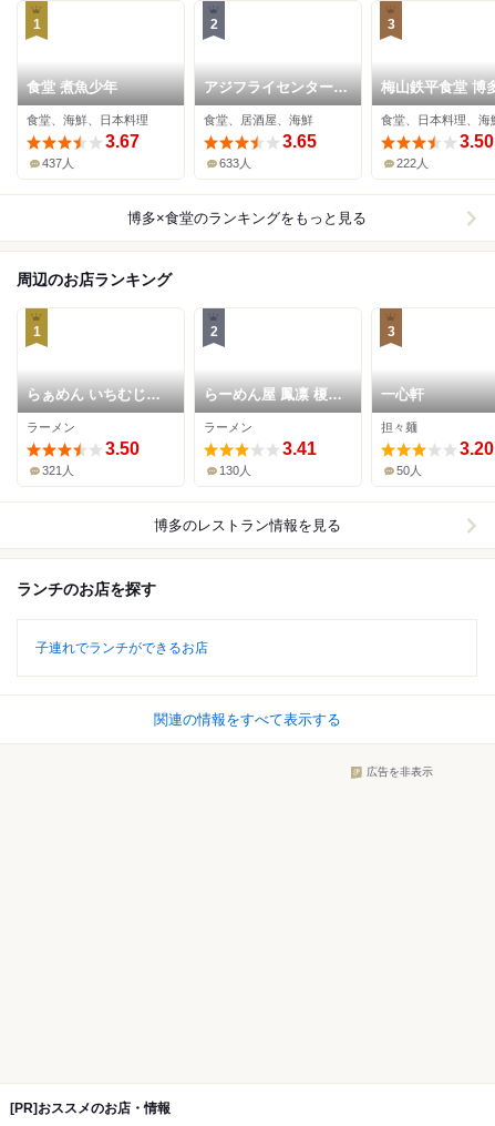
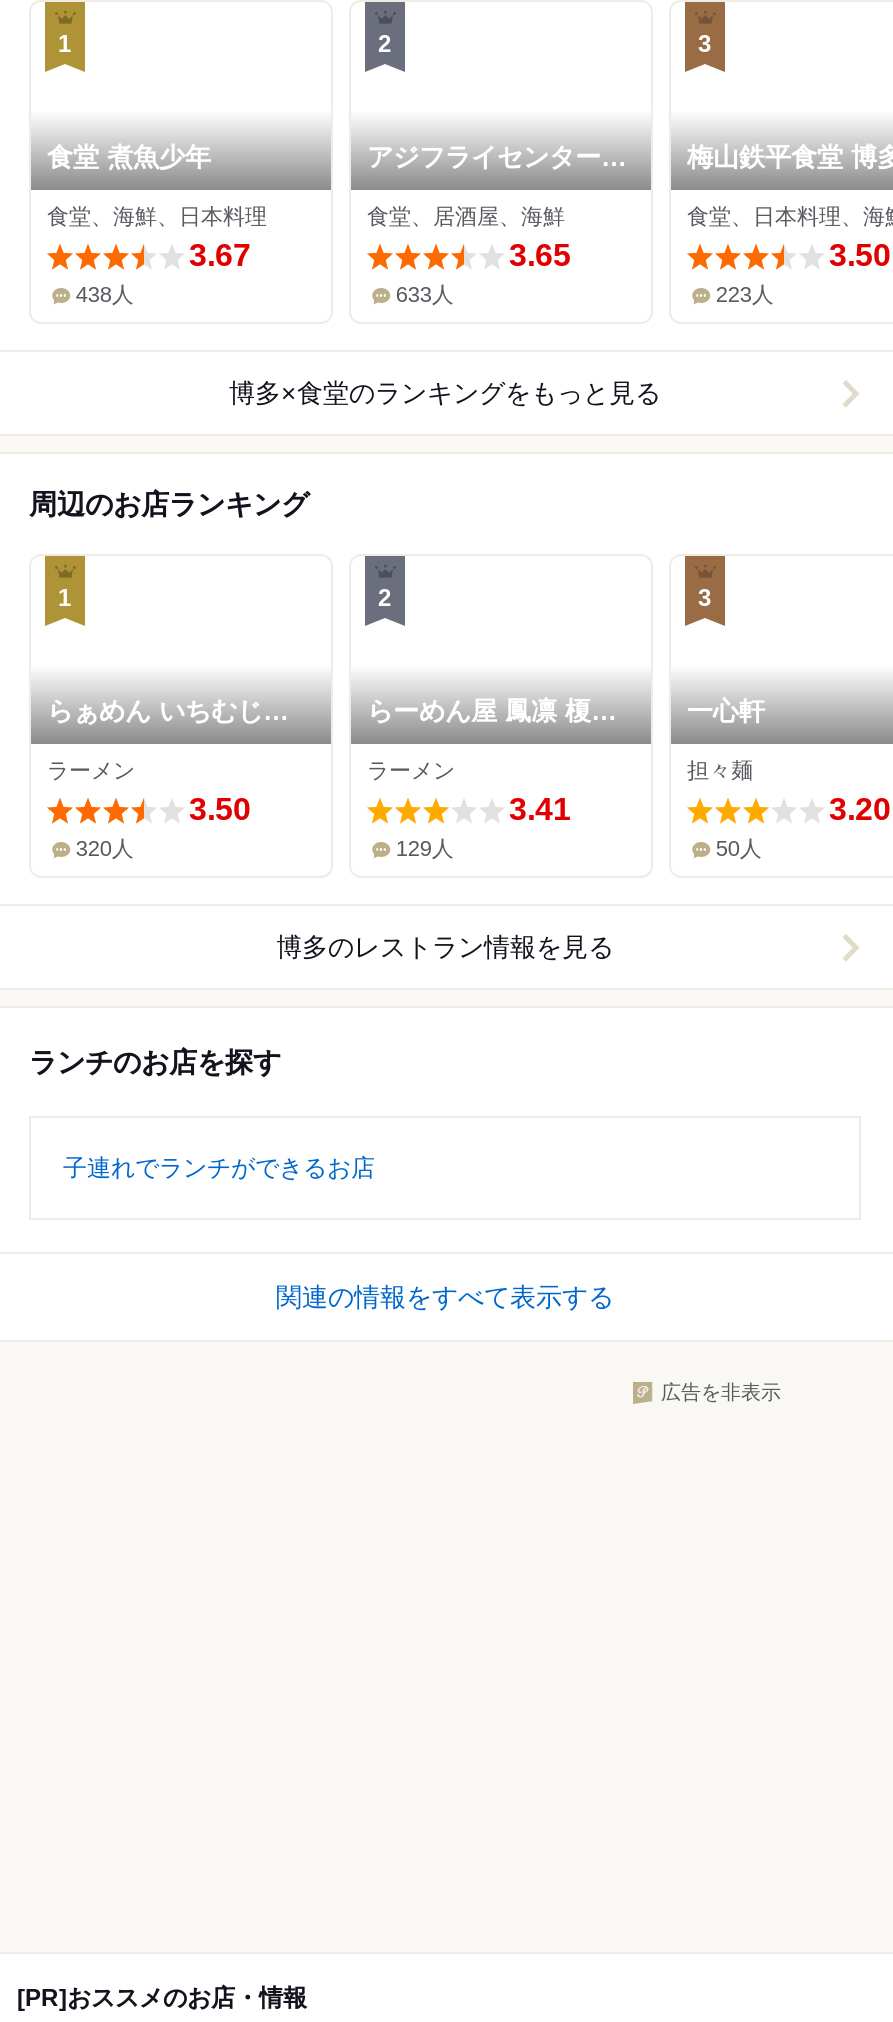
[43,156,75,170] 437人 -> [76,282,134,306] 438人
[397,156,429,170] 222人 -> [716,282,774,306] 223人
[43,464,75,477] 321人 -> [76,836,134,860] 320人
[220,464,252,477] 130人 -> [396,836,454,860] 129人

